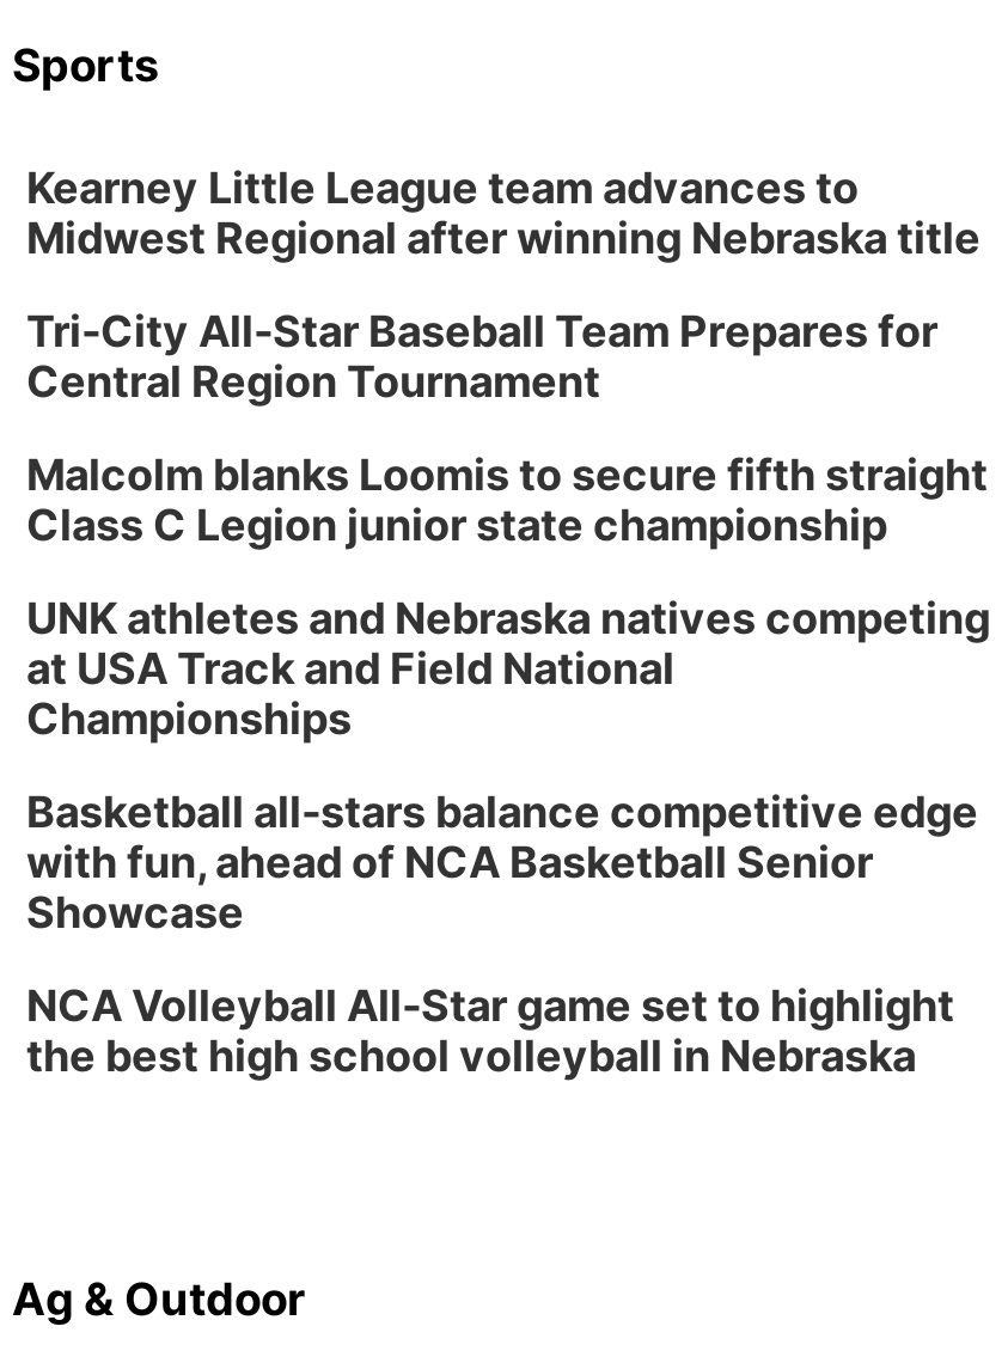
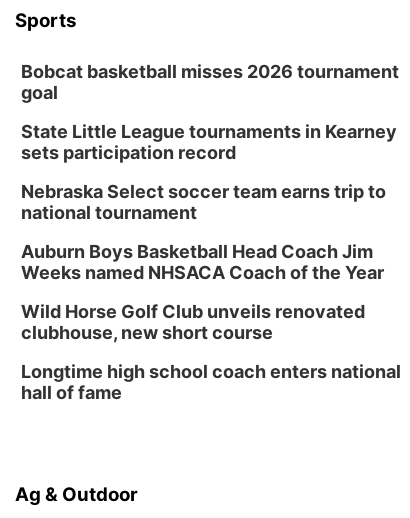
[26,163,980,263] Kearney Little League team advances to | Midwest Regional after winning Nebraska title -> [21,61,399,103] Bobcat basketball misses 2026 tournament | goal
[26,306,937,407] Tri-City All-Star Baseball Team Prepares for | Central Region Tournament -> [21,121,397,163] State Little League tournaments in Kearney | sets participation record
[26,450,988,550] Malcolm blanks Loomis to secure fifth straight | Class C Legion junior state championship -> [21,181,386,223] Nebraska Select soccer team earns trip to | national tournament
[26,593,990,744] UNK athletes and Nebraska natives competing | at USA Track and Field National | Championships -> [21,241,384,283] Auburn Boys Basketball Head Coach Jim | Weeks named NHSACA Coach of the Year
[26,787,978,937] Basketball all-stars balance competitive edge | with fun, ahead of NCA Basketball Senior | Showcase -> [21,301,365,343] Wild Horse Golf Club unveils renovated | clubhouse, new short course
[26,980,954,1081] NCA Volleyball All-Star game set to highlight | the best high school volleyball in Nebraska -> [21,361,401,403] Longtime high school coach enters national | hall of fame

